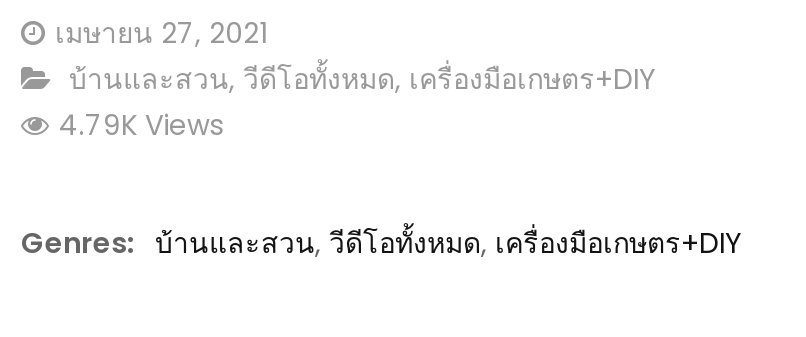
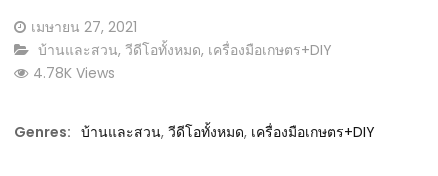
[59,105,223,145] 4.79K Views -> [33,63,115,83] 4.78K Views

